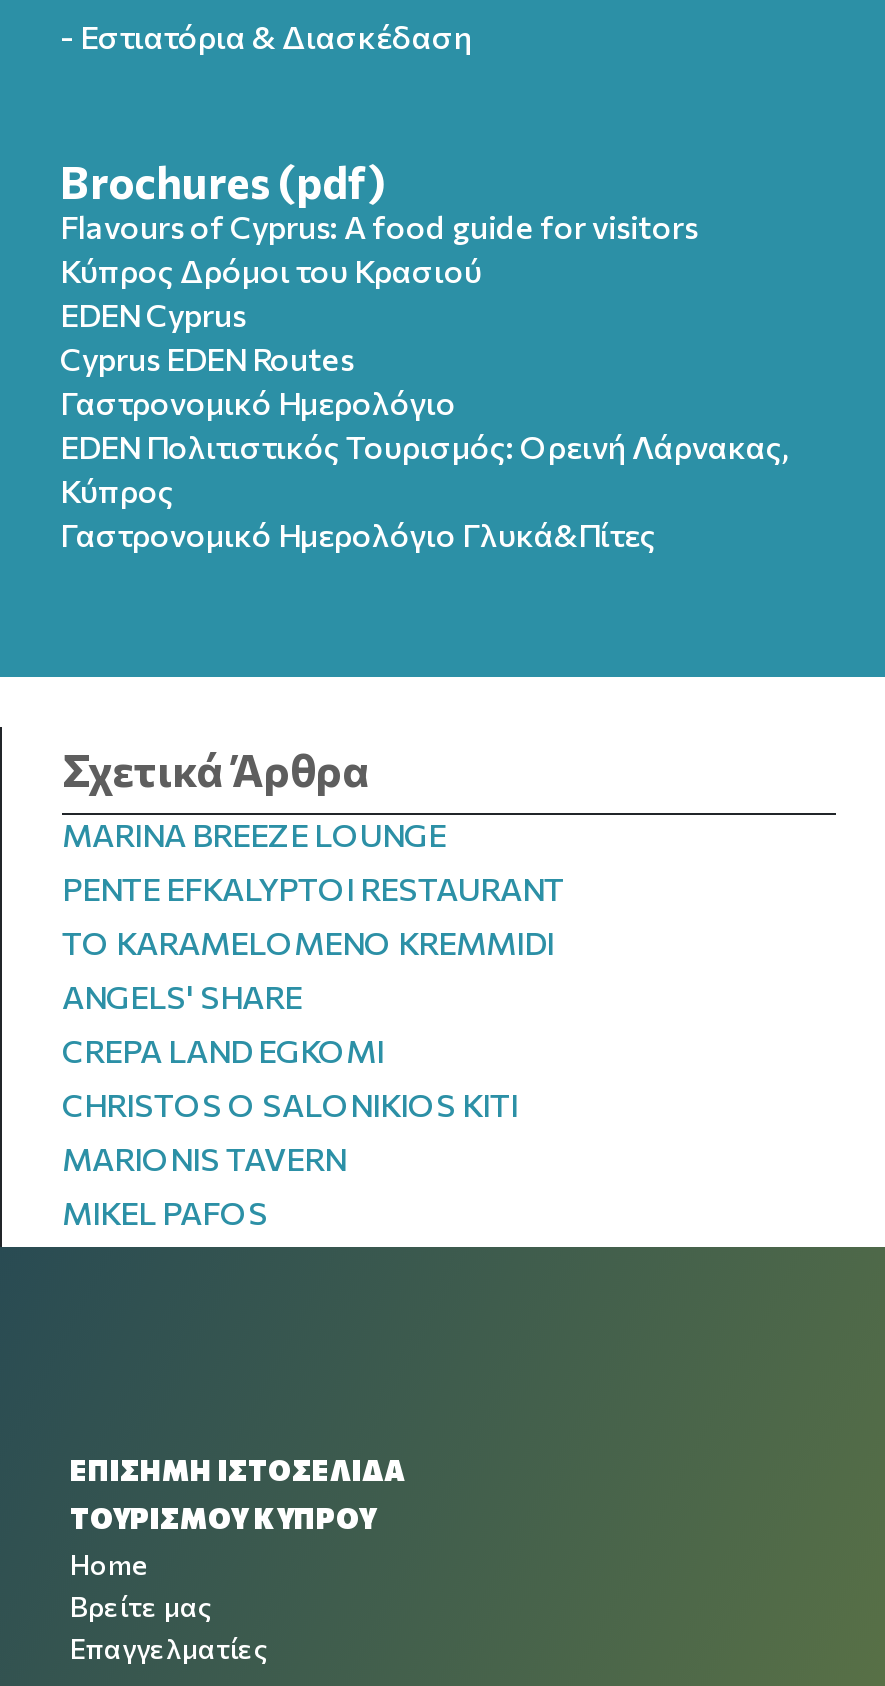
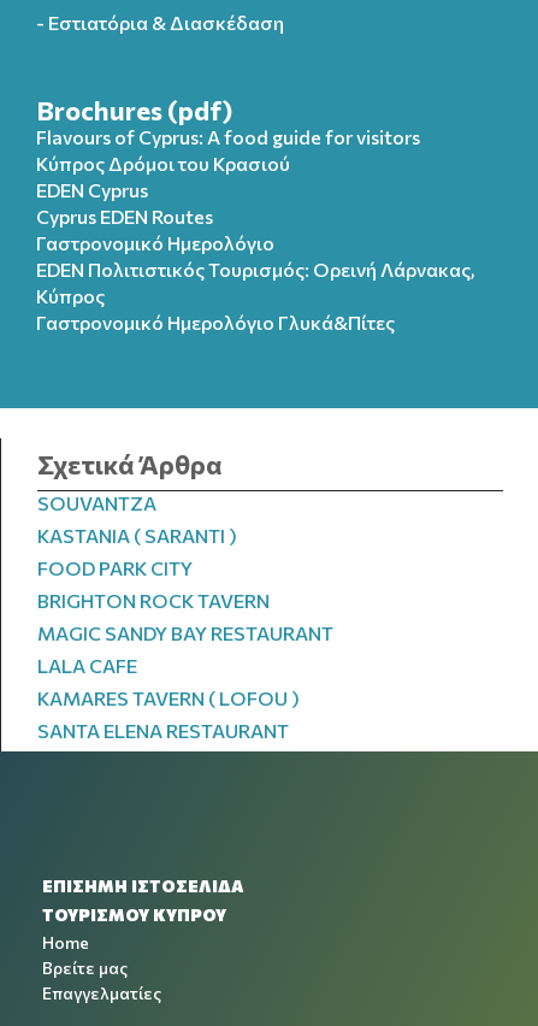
[62,815,564,1231] MARINA BREEZE LOUNGE | PENTE EFKALYPTOI RESTAURANT | TO KARAMELOMENO KREMMIDI | ANGELS' SHARE | CREPA LAND EGKOMI | CHRISTOS O SALONIKIOS KITI | MARIONIS TAVERN | MIKEL PAFOS -> [37,491,333,742] SOUVANTZA | KASTANIA ( SARANTI ) | FOOD PARK CITY | BRIGHTON ROCK TAVERN | MAGIC SANDY BAY RESTAURANT | LALA CAFE | KAMARES TAVERN ( LOFOU ) | SANTA ELENA RESTAURANT

